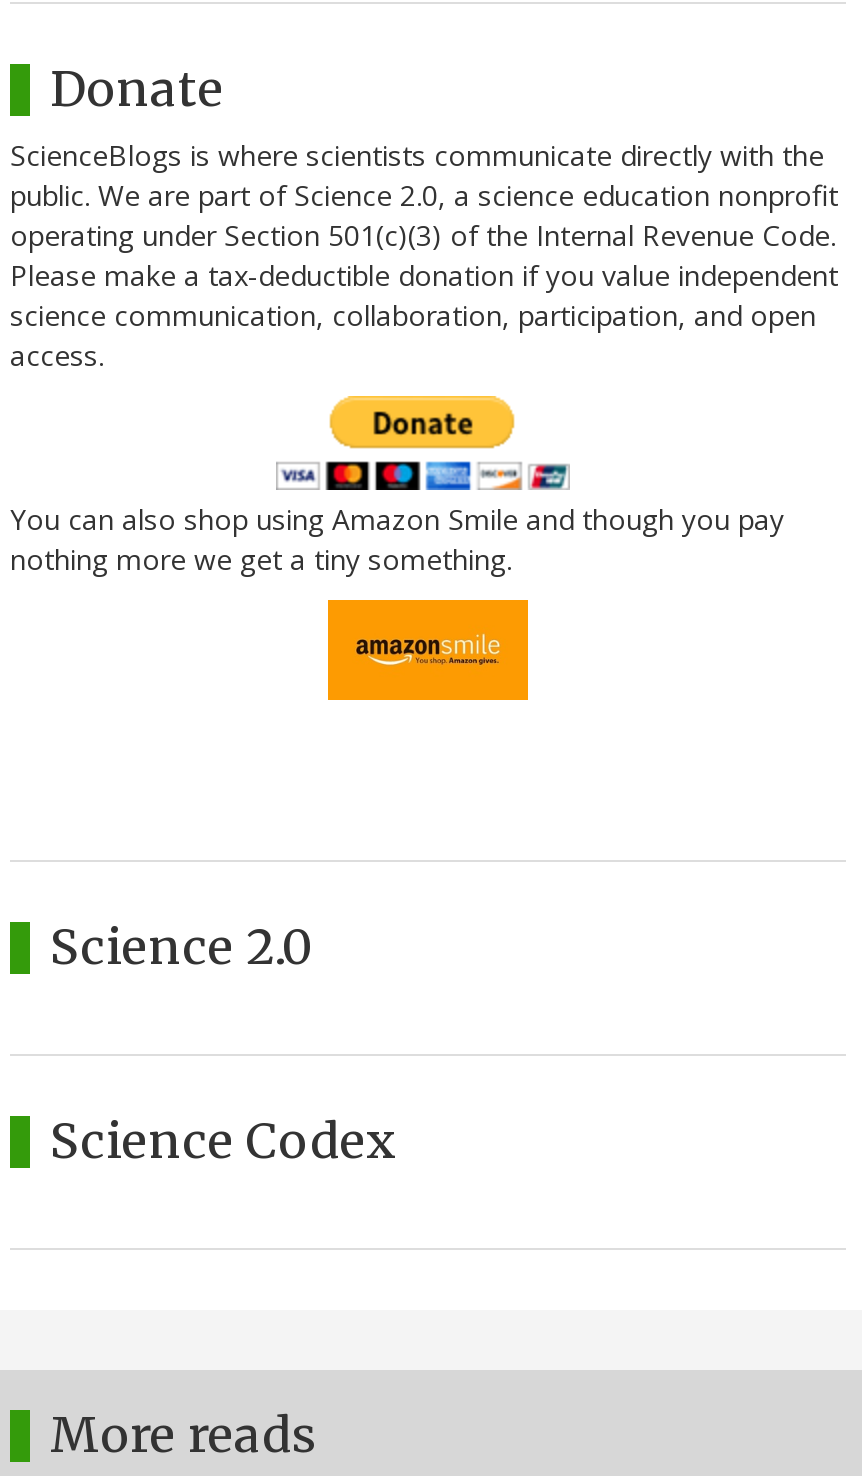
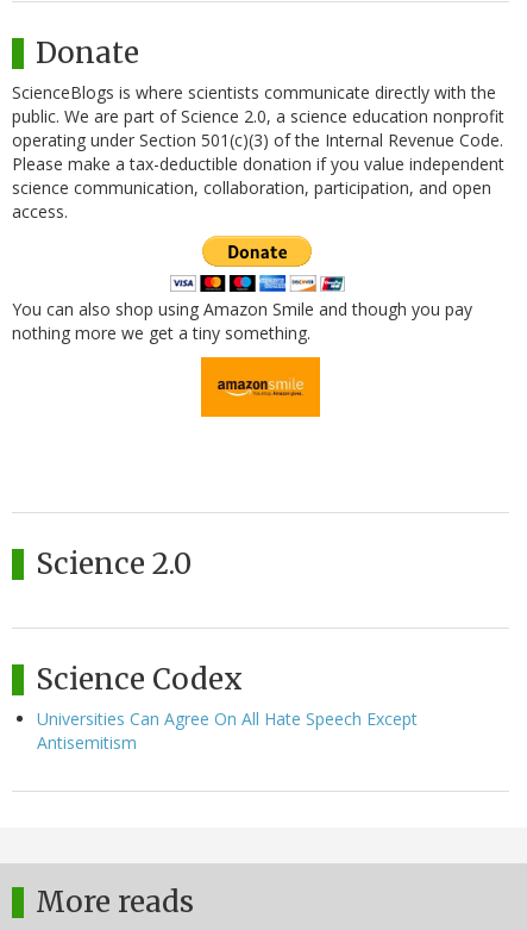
none -> [37,707,418,753] Universities Can Agree On All Hate Speech Except | Antisemitism

